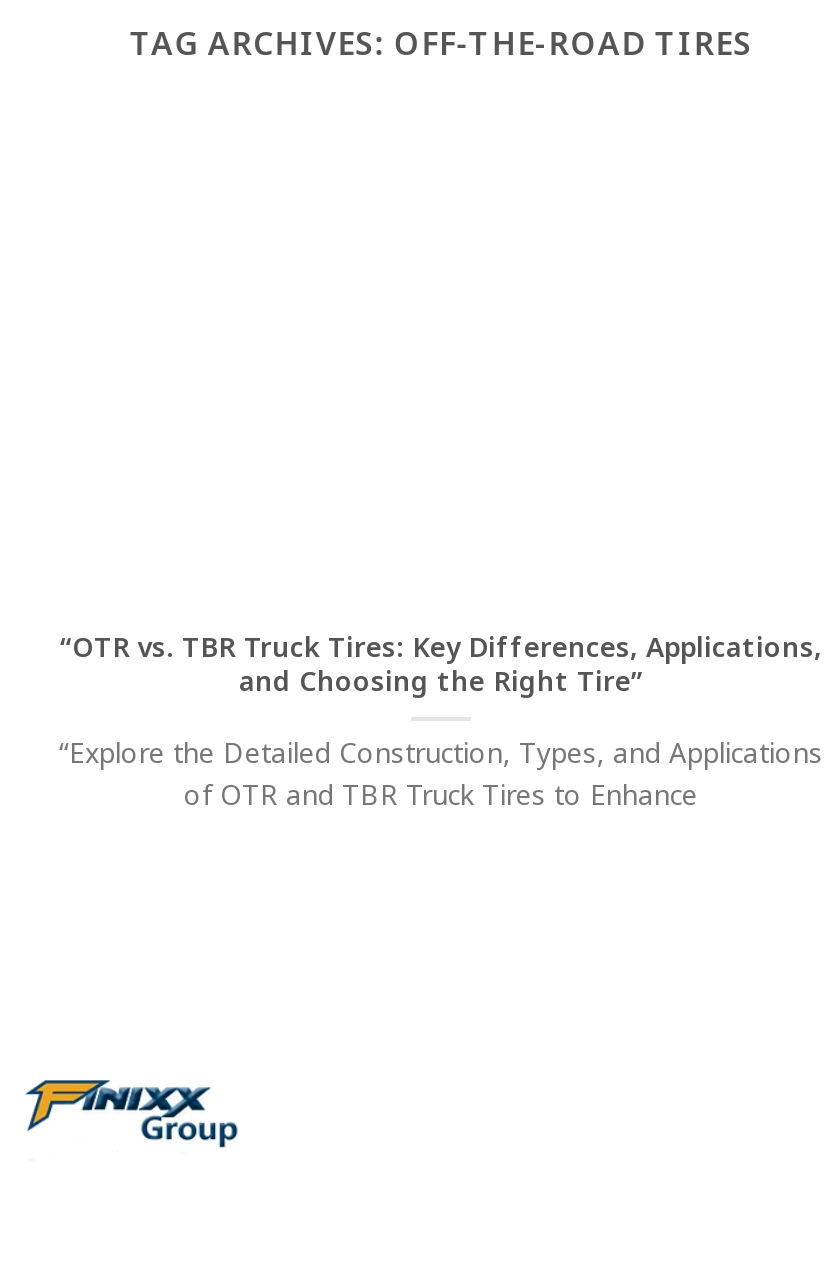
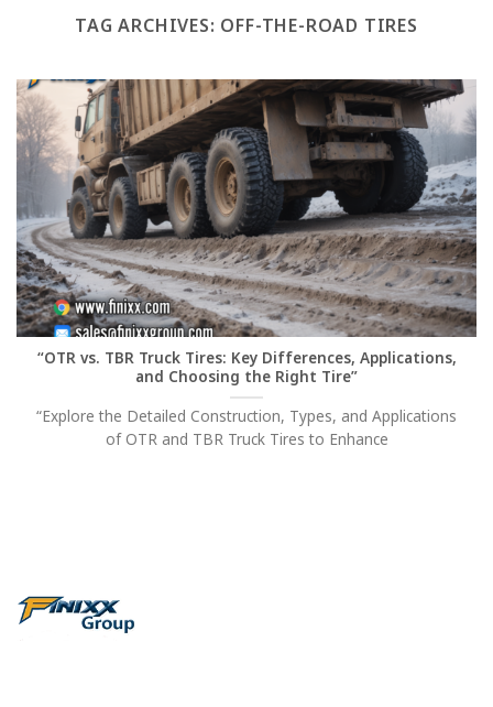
none -> [15,78,478,338] [image]

